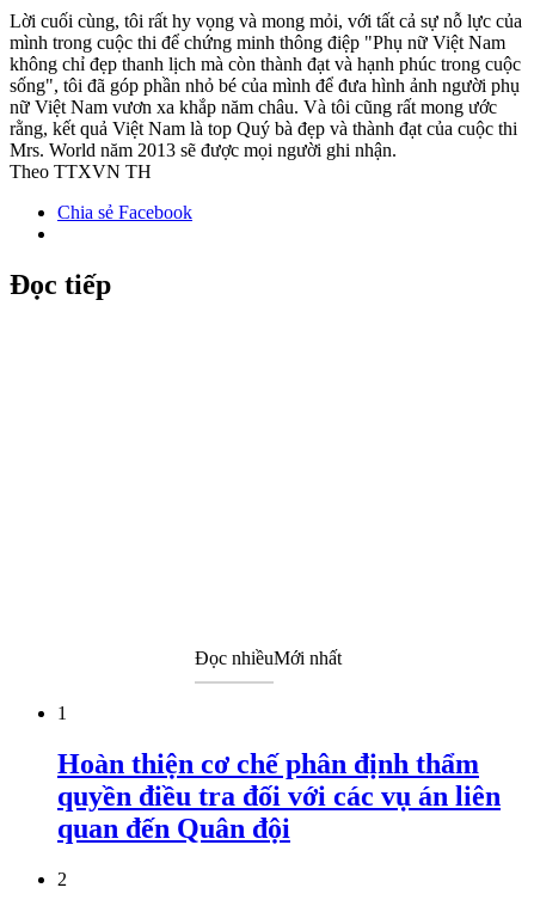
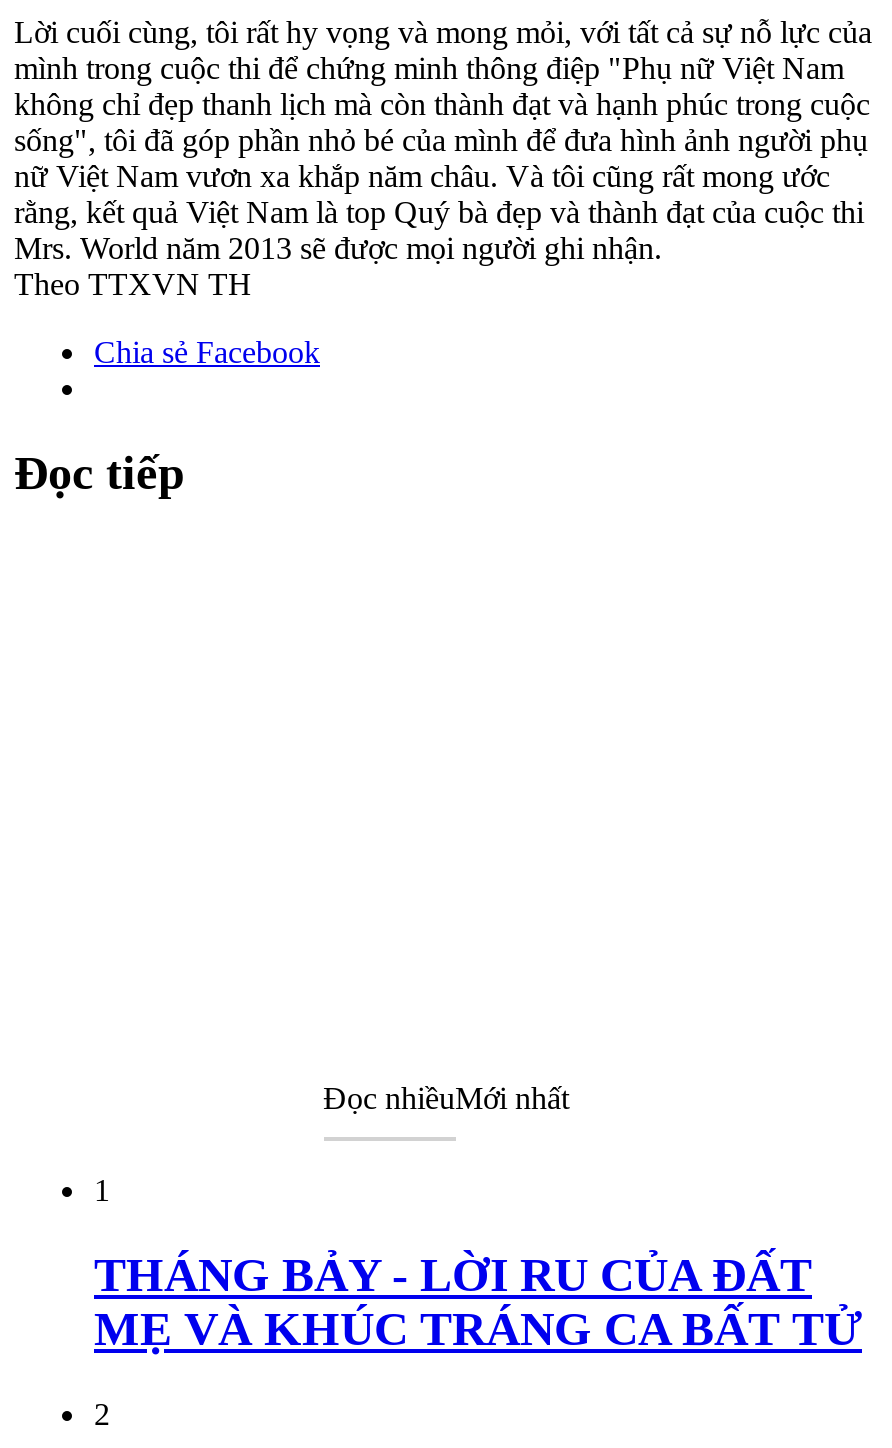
[57,748,501,843] Hoàn thiện cơ chế phân định thẩm | quyền điều tra đối với các vụ án liên | quan đến Quân đội -> [94,1248,862,1354] THÁNG BẢY - LỜI RU CỦA ĐẤT | MẸ VÀ KHÚC TRÁNG CA BẤT TỬ

